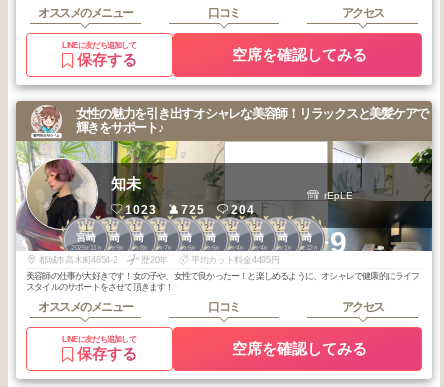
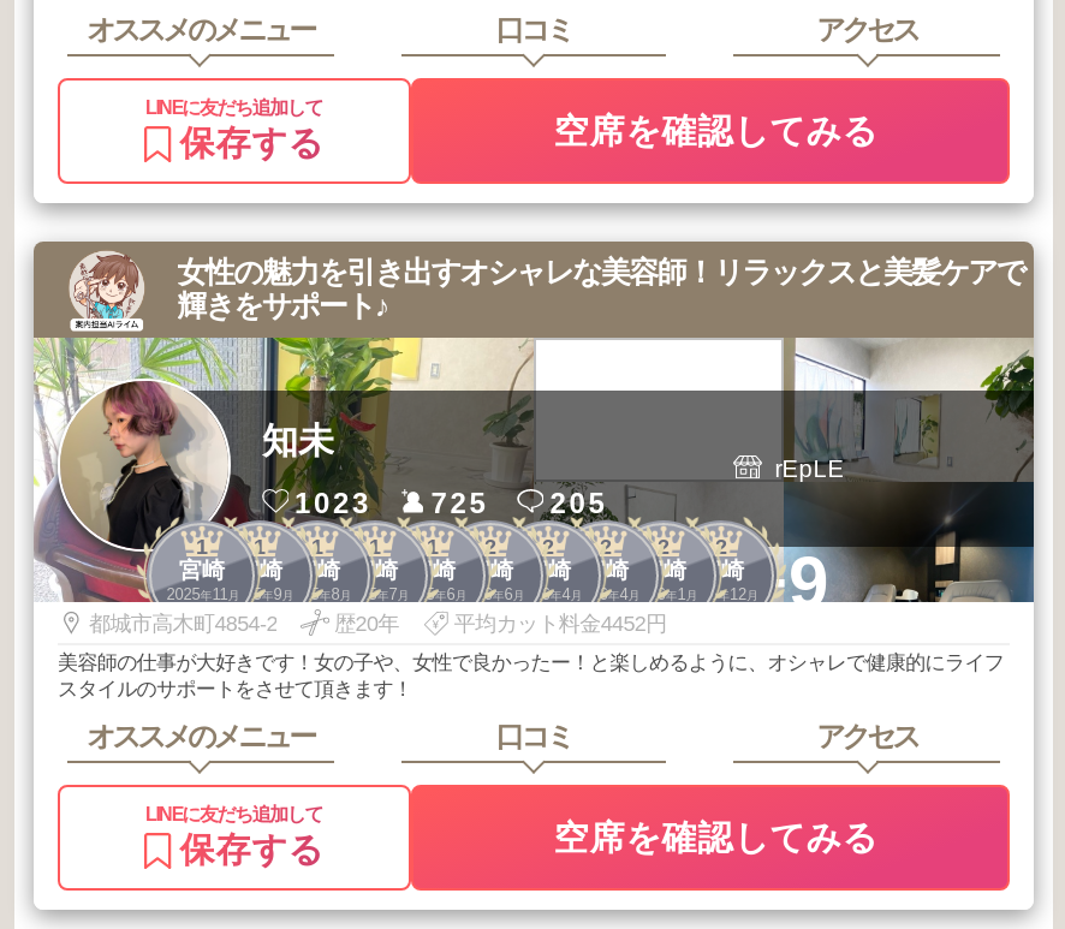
[124,203,255,217] 1023 725 204 -> [294,486,608,520] 1023 725 205
[191,255,279,265] 平均カット料金4495円 -> [454,611,667,636] 平均カット料金4452円

